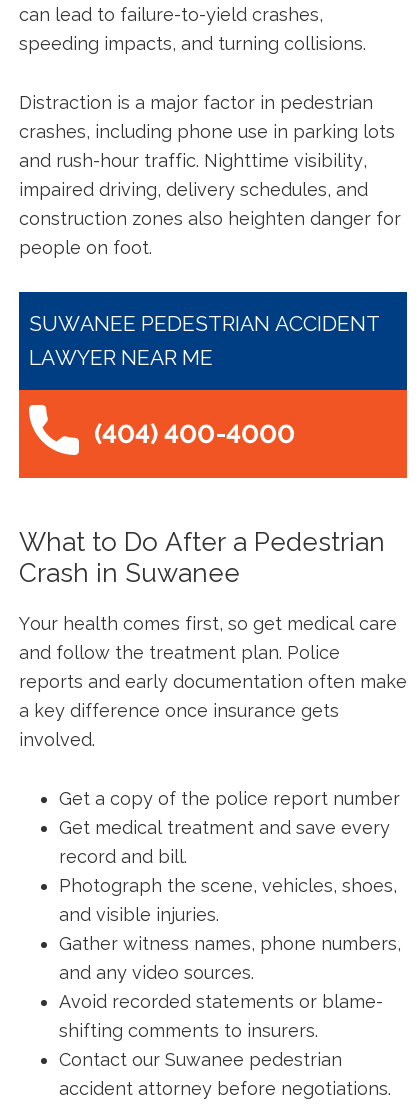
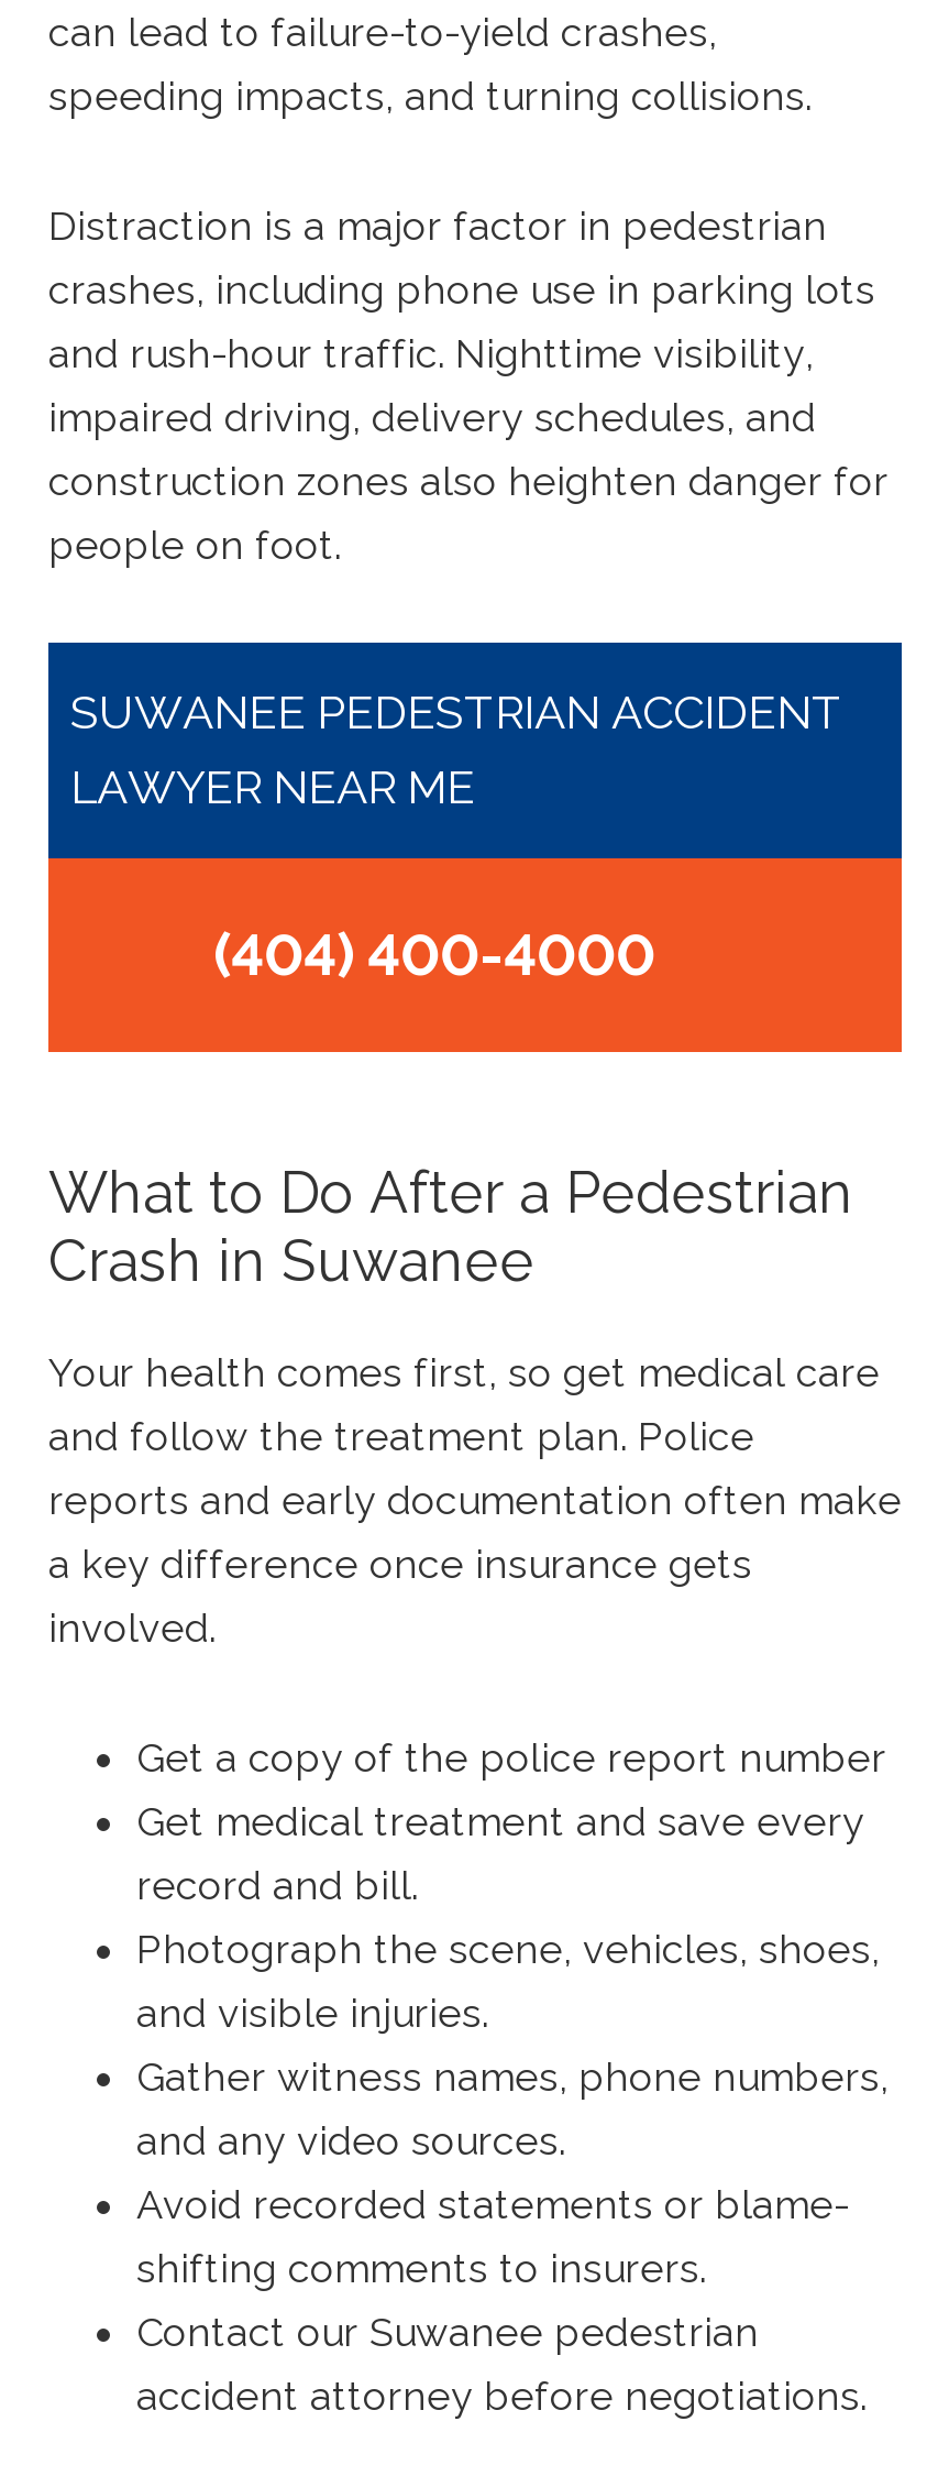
[28,404,80,456] [image] -> none

